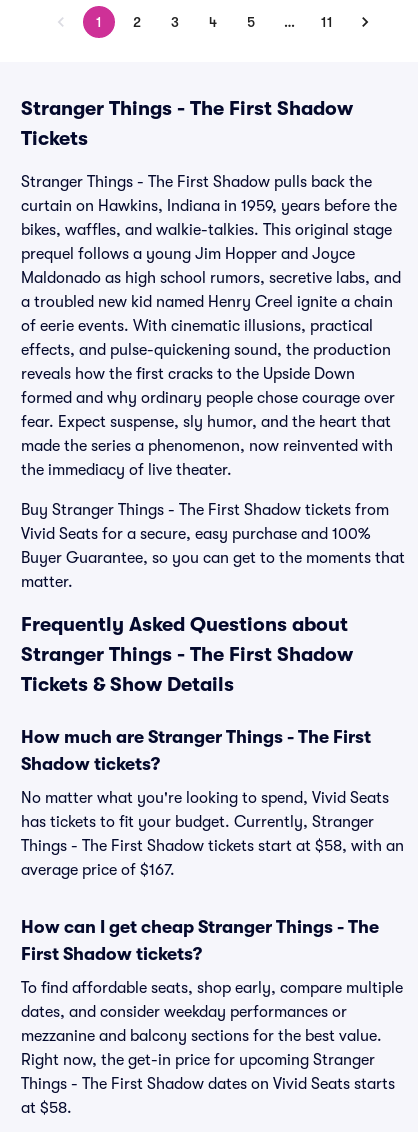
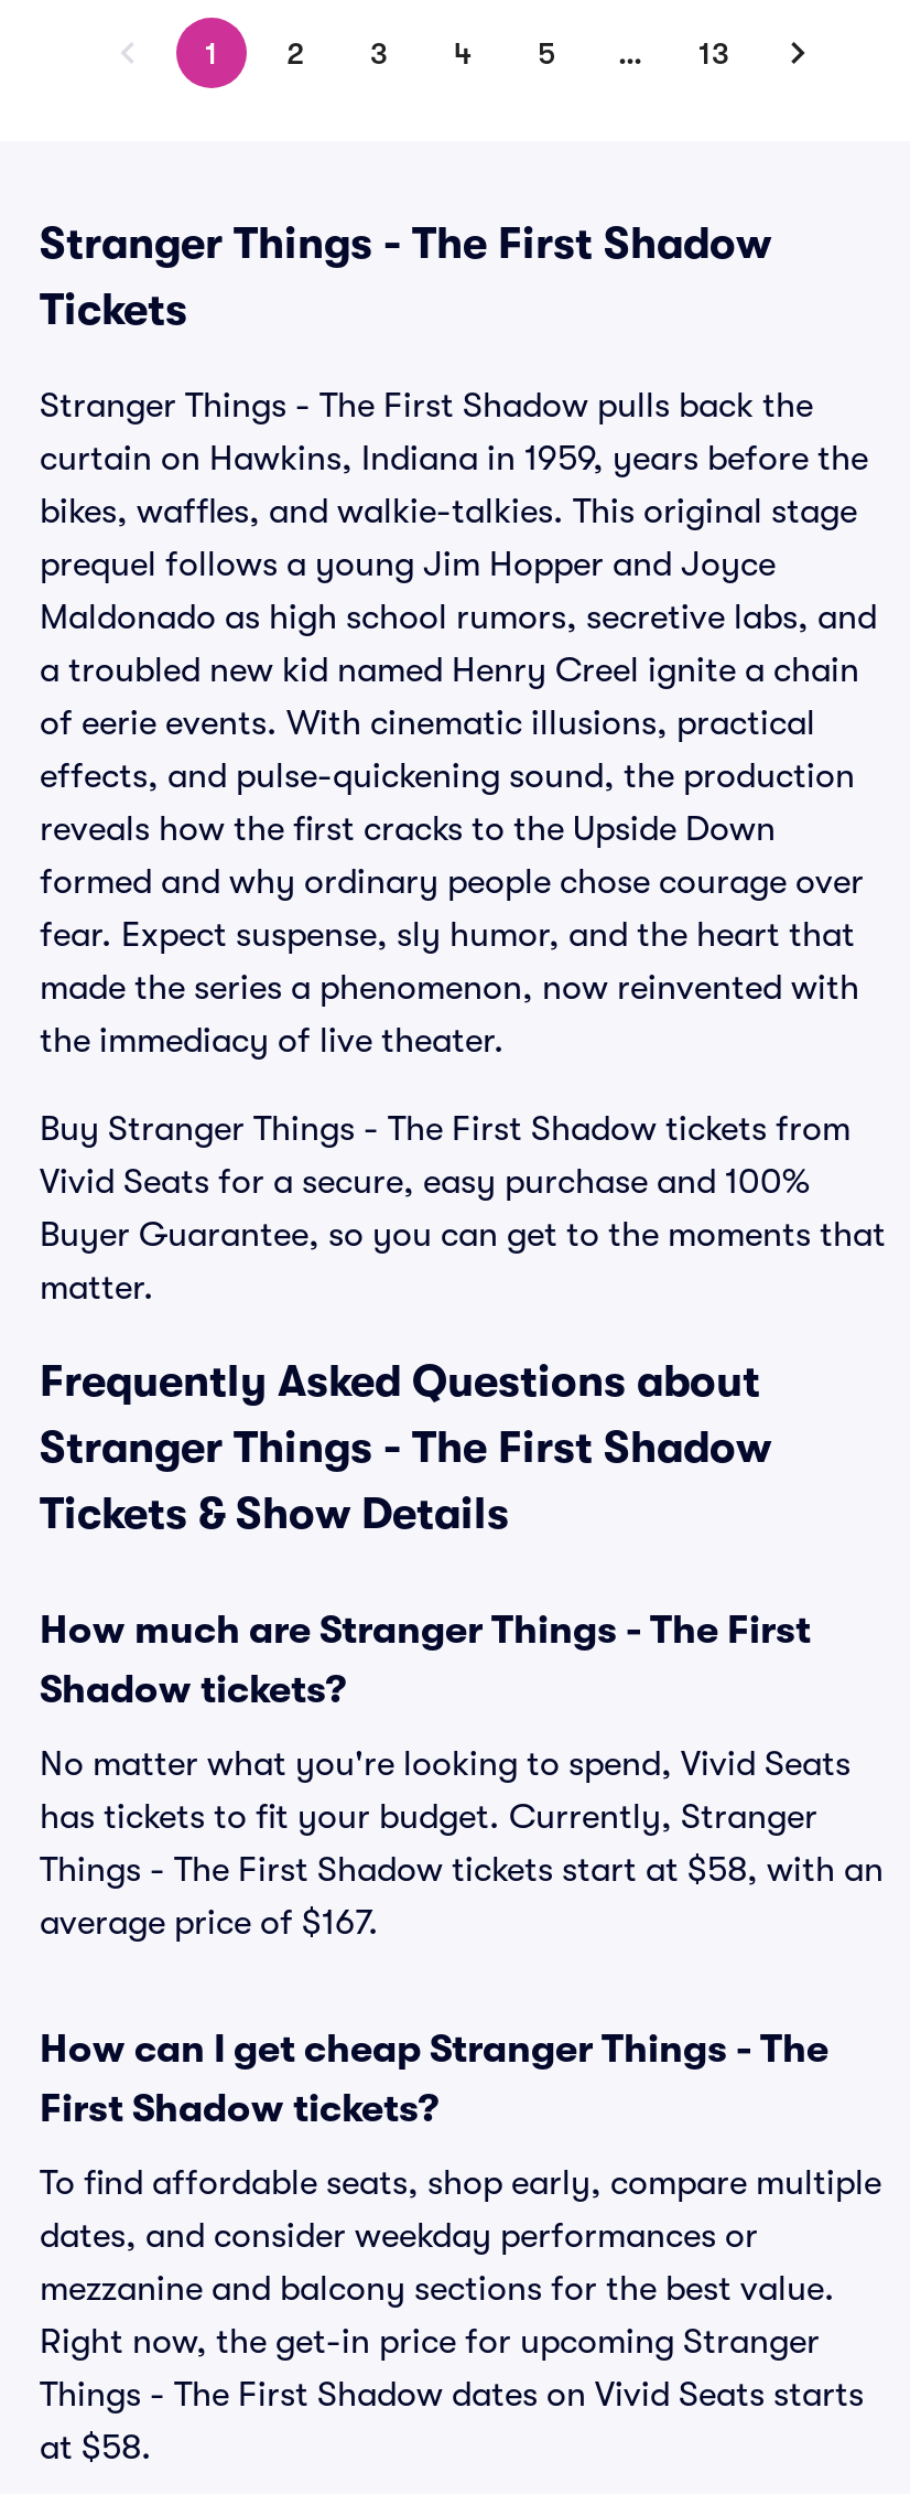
[321,14,333,30] 11 -> [698,35,729,71] 13

